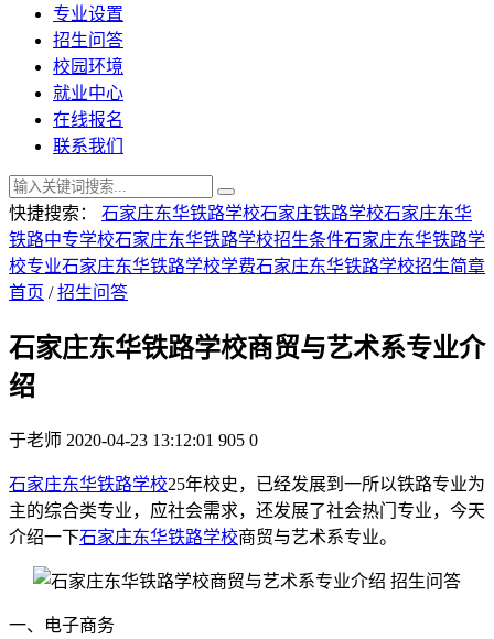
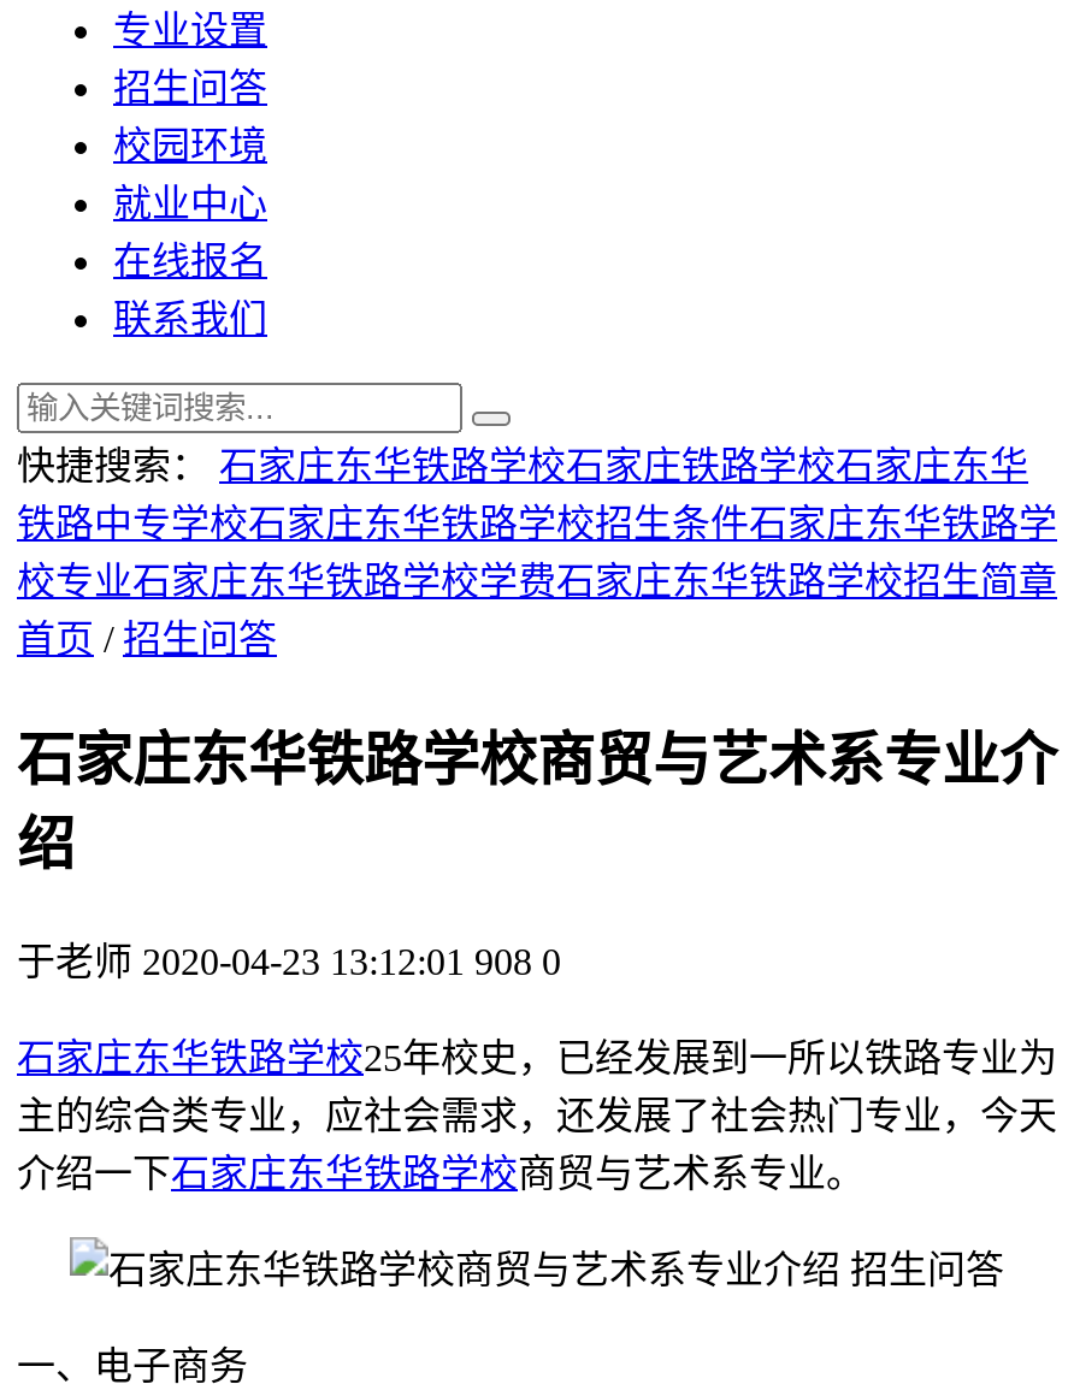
[9,431,258,449] 于老师 2020-04-23 13:12:01 905 0 -> [17,941,561,982] 于老师 2020-04-23 13:12:01 908 0

